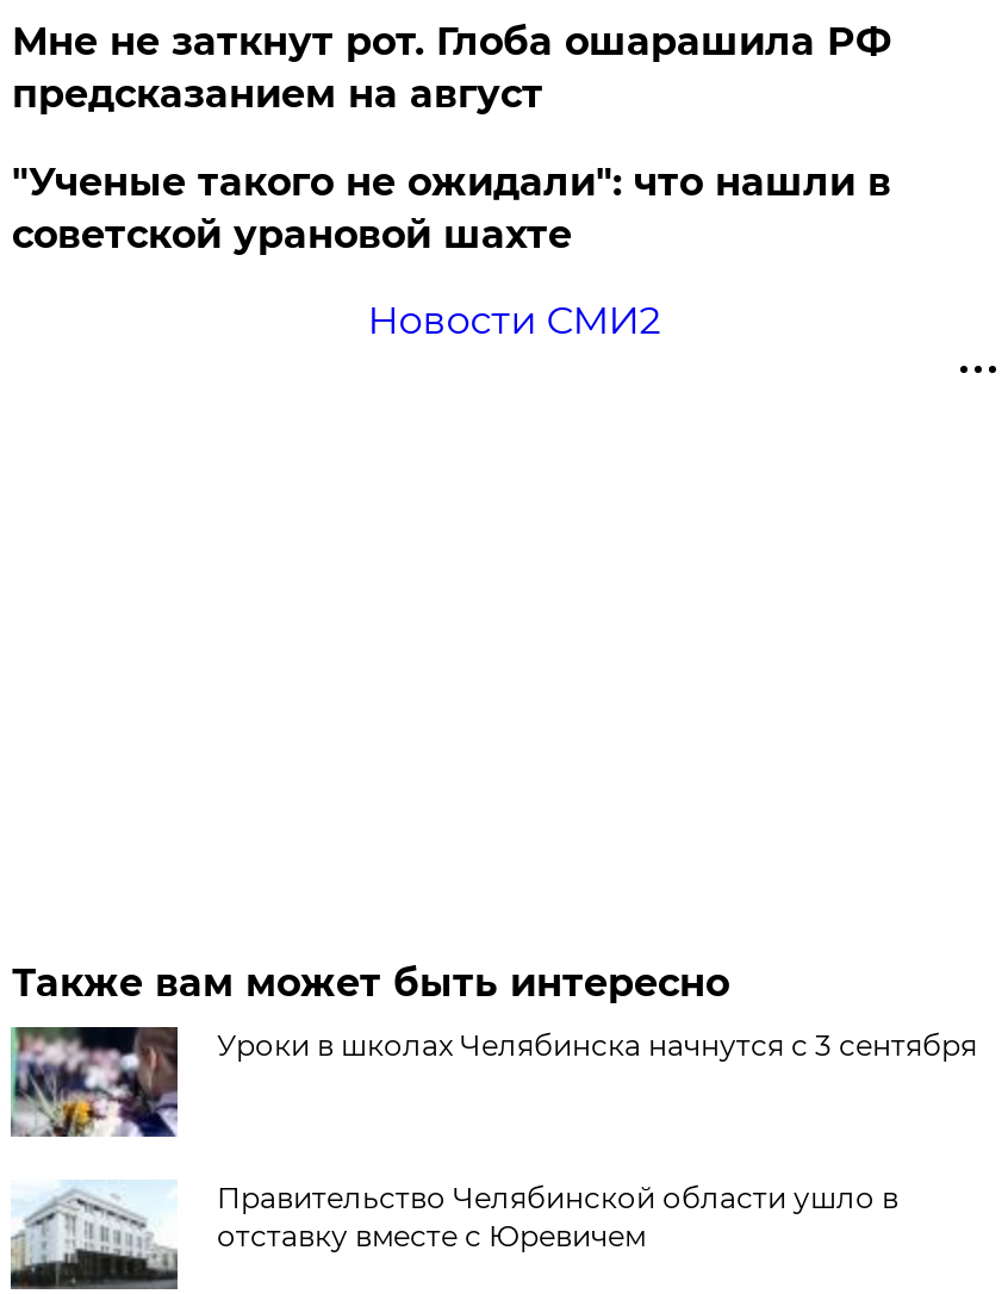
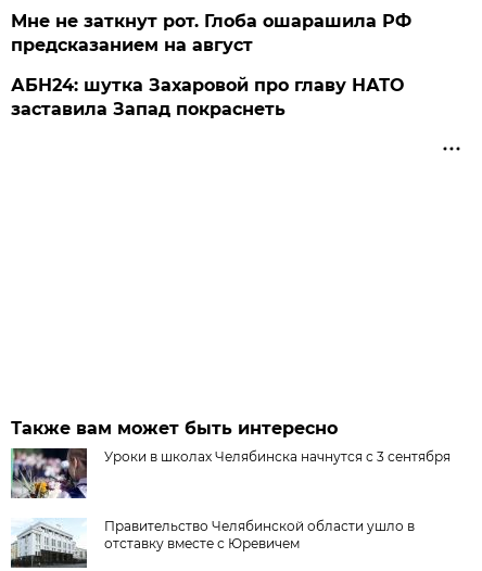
[12,159,891,343] "Ученые такого не ожидали": что нашли в | советской урановой шахте | Новости СМИ2 -> [11,75,404,119] АБН24: шутка Захаровой про главу НАТО | заставила Запад покраснеть

